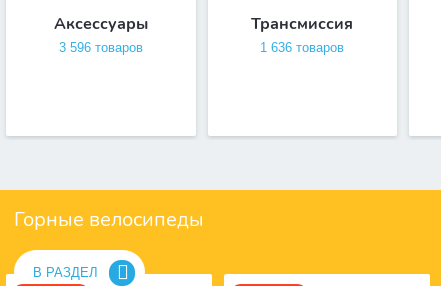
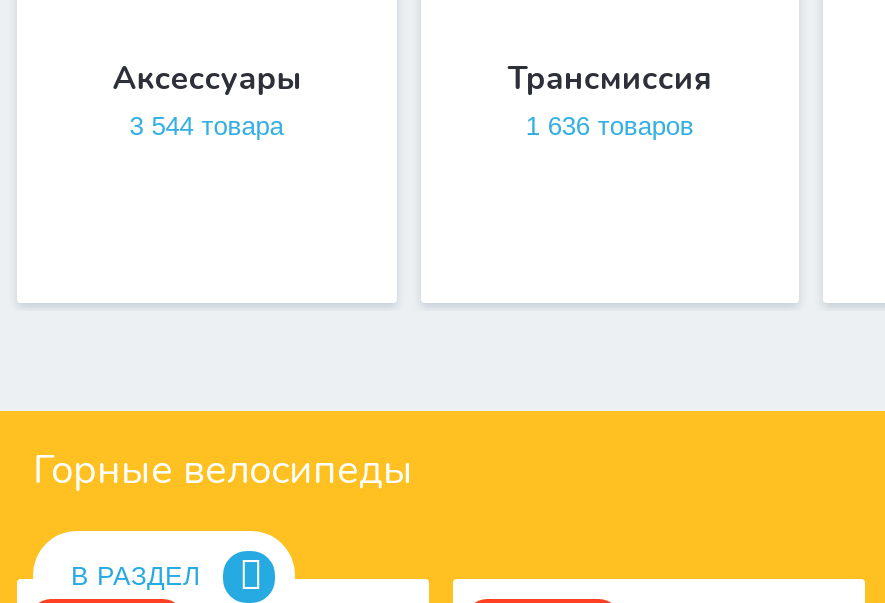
[59,40,143,55] 3 596 товаров -> [130,111,284,141] 3 544 товара

